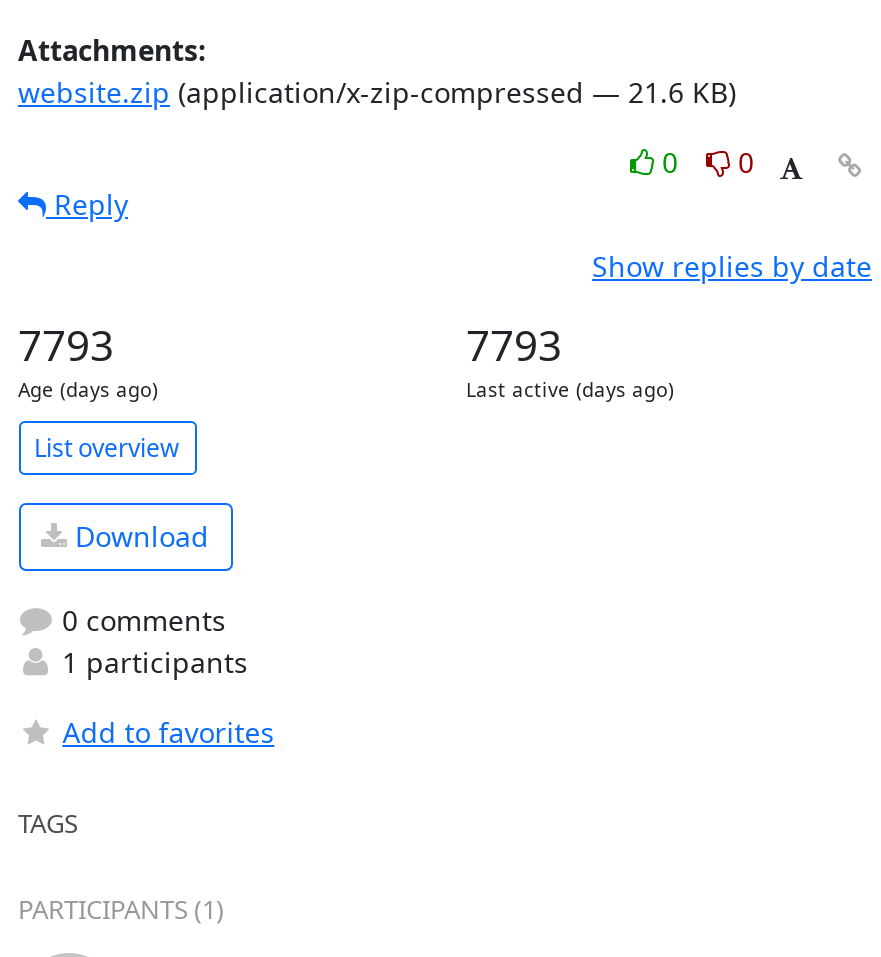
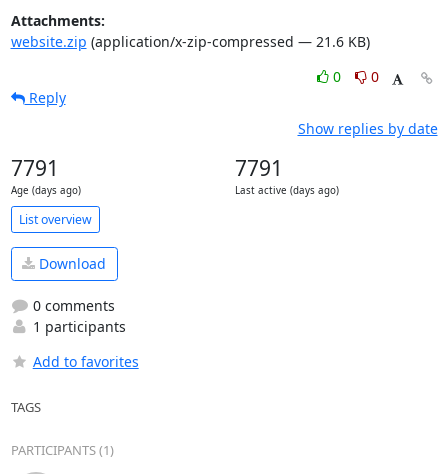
[18,317,114,373] 7793 -> [10,154,58,182] 7791
[466,317,562,373] 7793 -> [234,154,282,182] 7791

